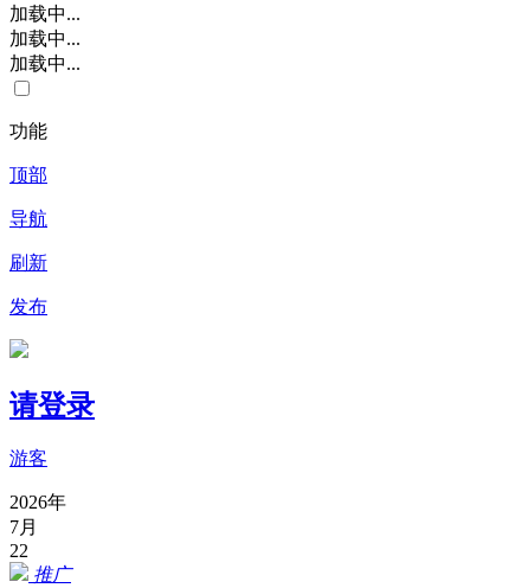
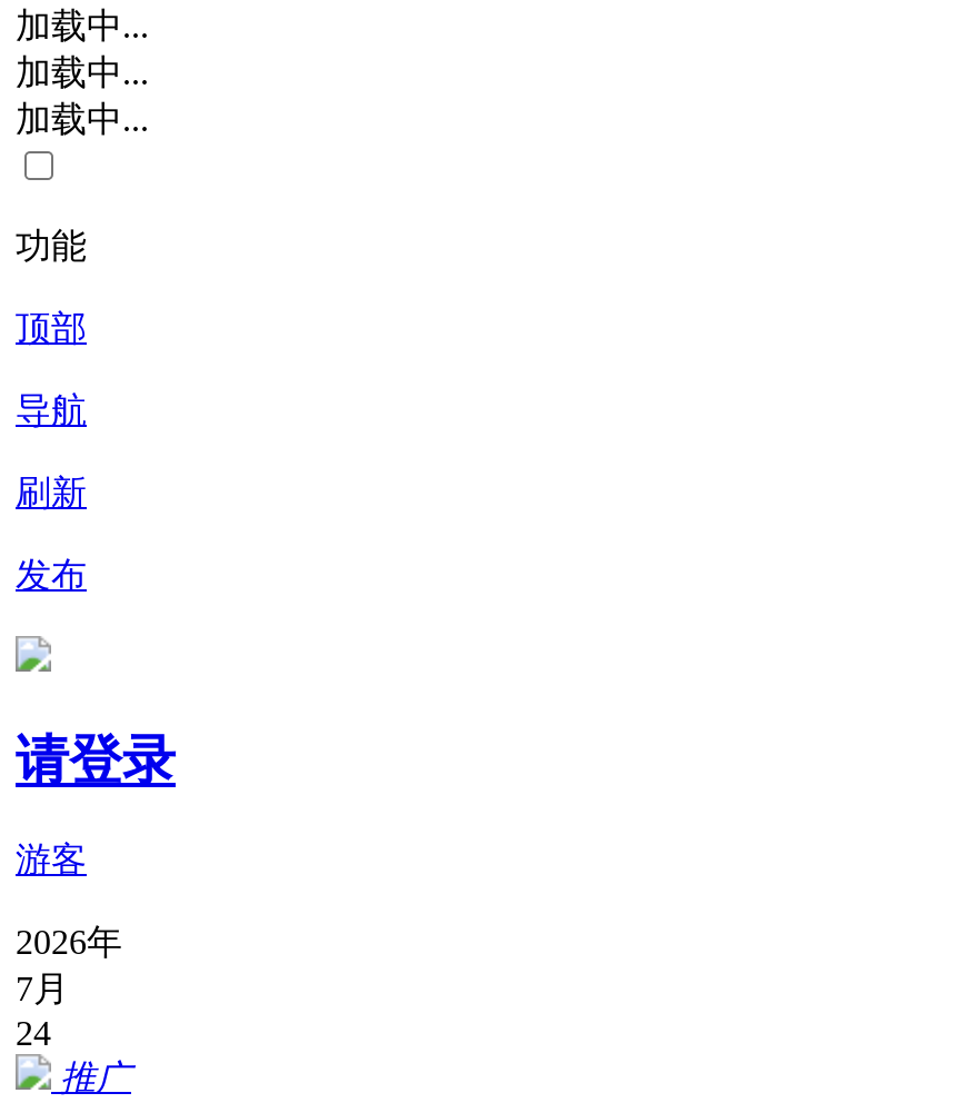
[9,541,28,561] 22 -> [16,1015,51,1053] 24

